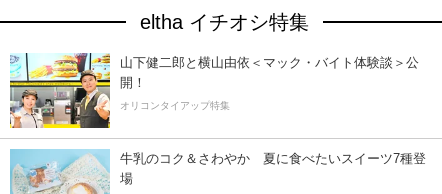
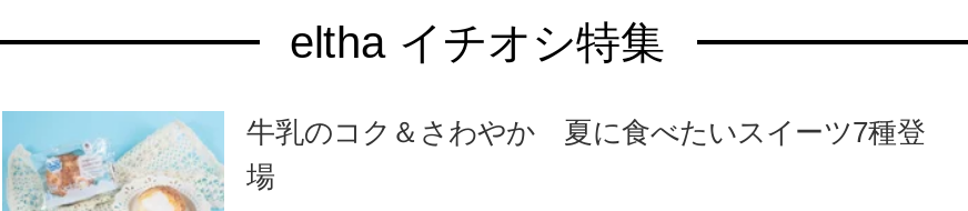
[9,52,419,129] [image] | 山下健二郎と横山由依＜マック・バイト体験談＞公 | 開！ | オリコンタイアップ特集 -> none

